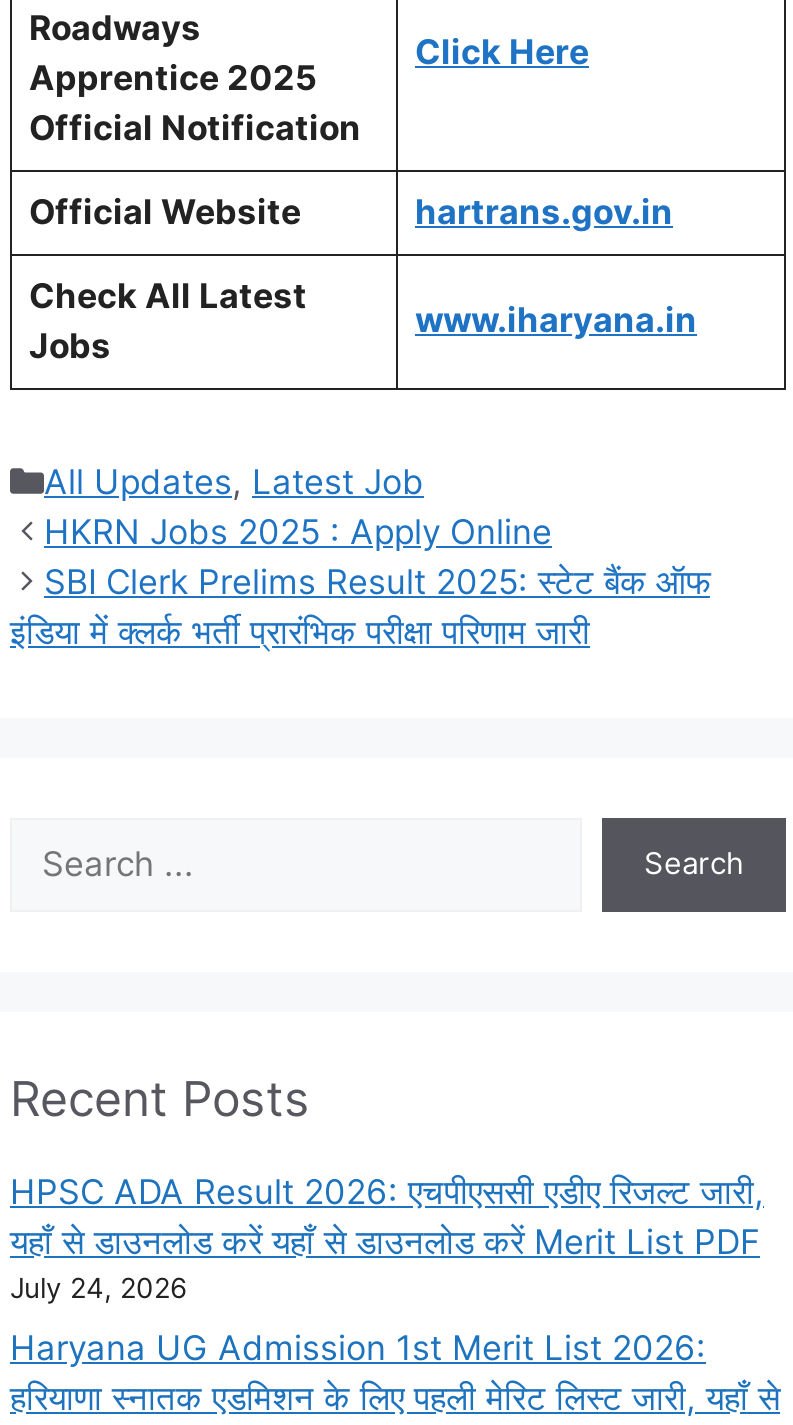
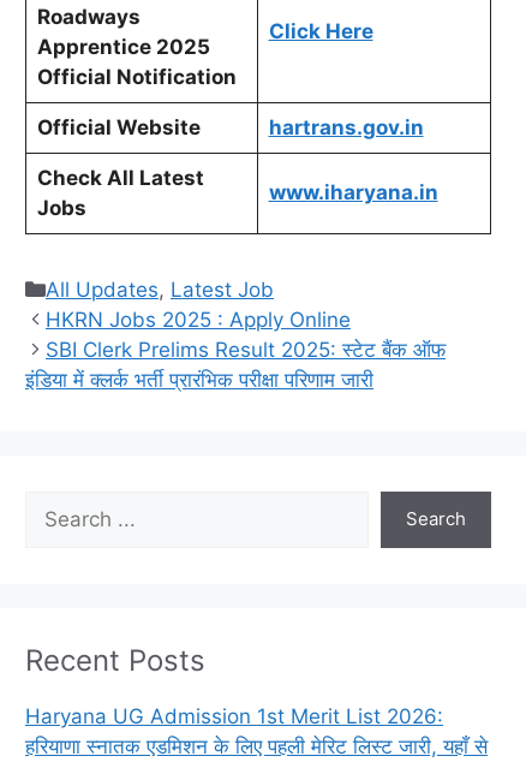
[10,1171,764,1303] HPSC ADA Result 2026: एचपीएससी एडीए रिजल्ट जारी, | यहाँ से डाउनलोड करें यहाँ से डाउनलोड करें Merit List PDF | July 24, 2026 -> none

